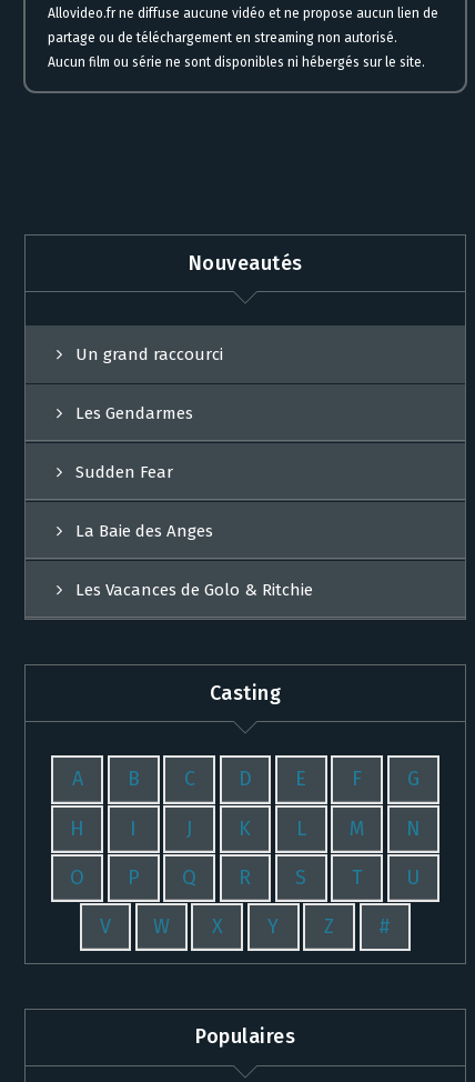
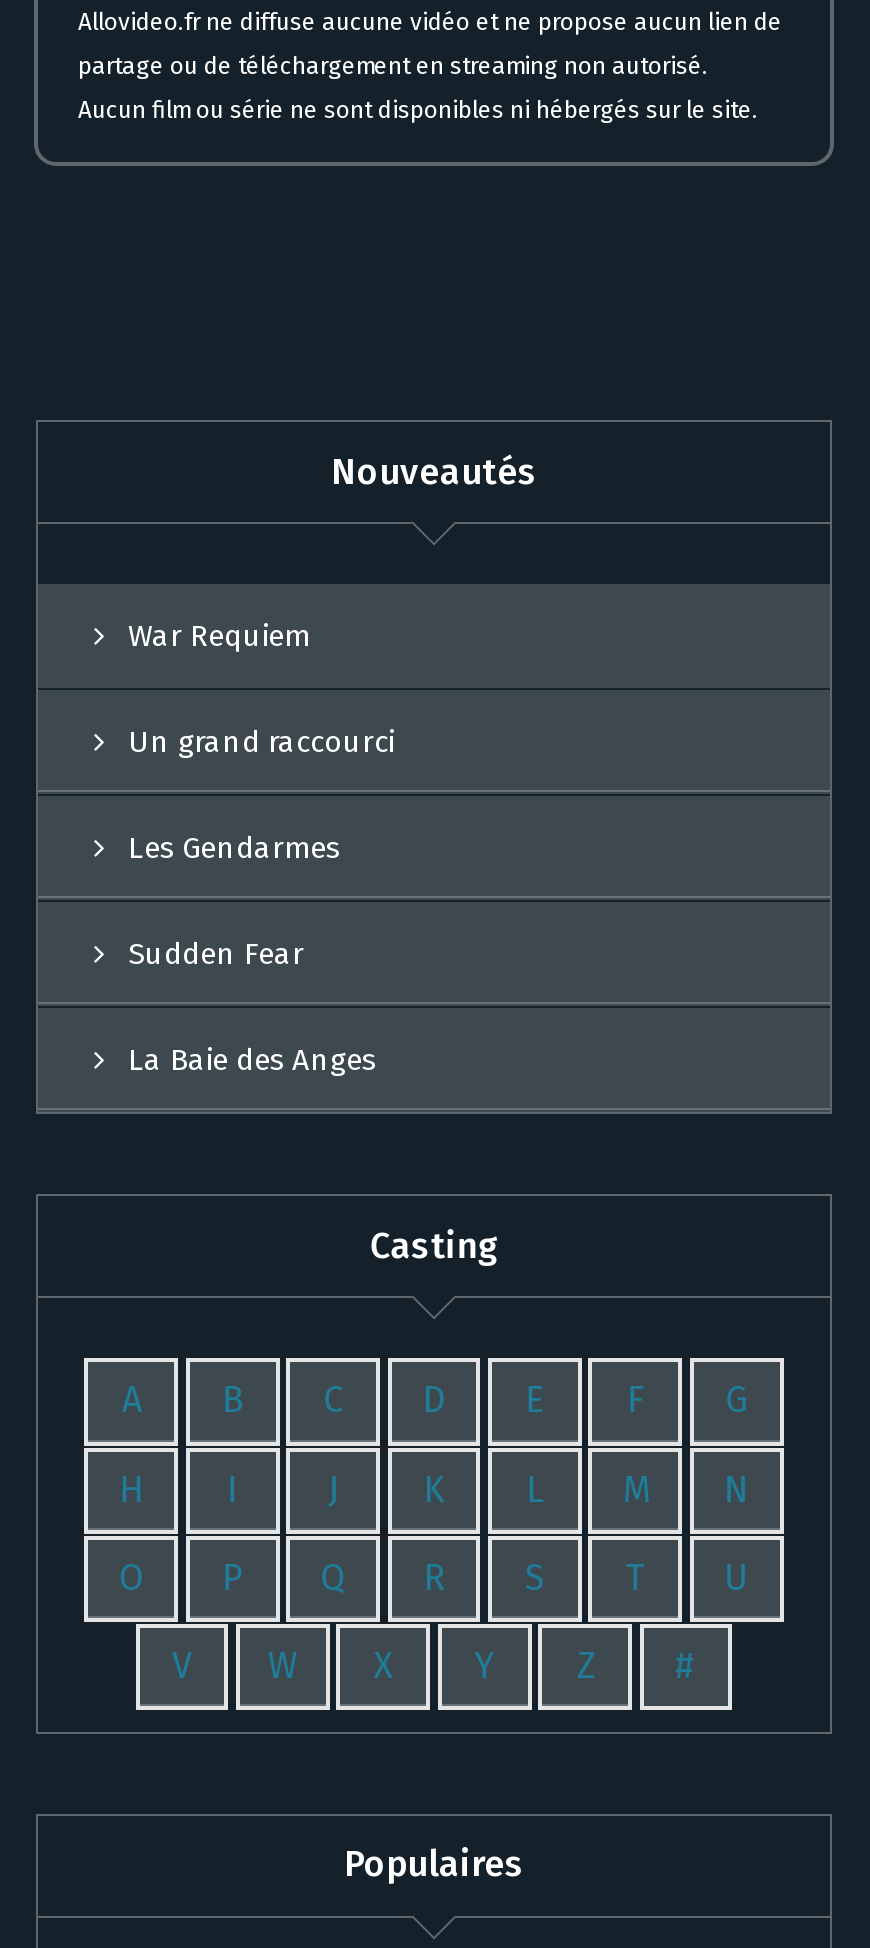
none -> [128,619,310,655] War Requiem
moved [75,345,223,541] -> [128,725,394,1079]: Un grand raccourci | Les Gendarmes | Sudden Fear | La Baie des Anges
[75,580,313,600] Les Vacances de Golo & Ritchie -> none

